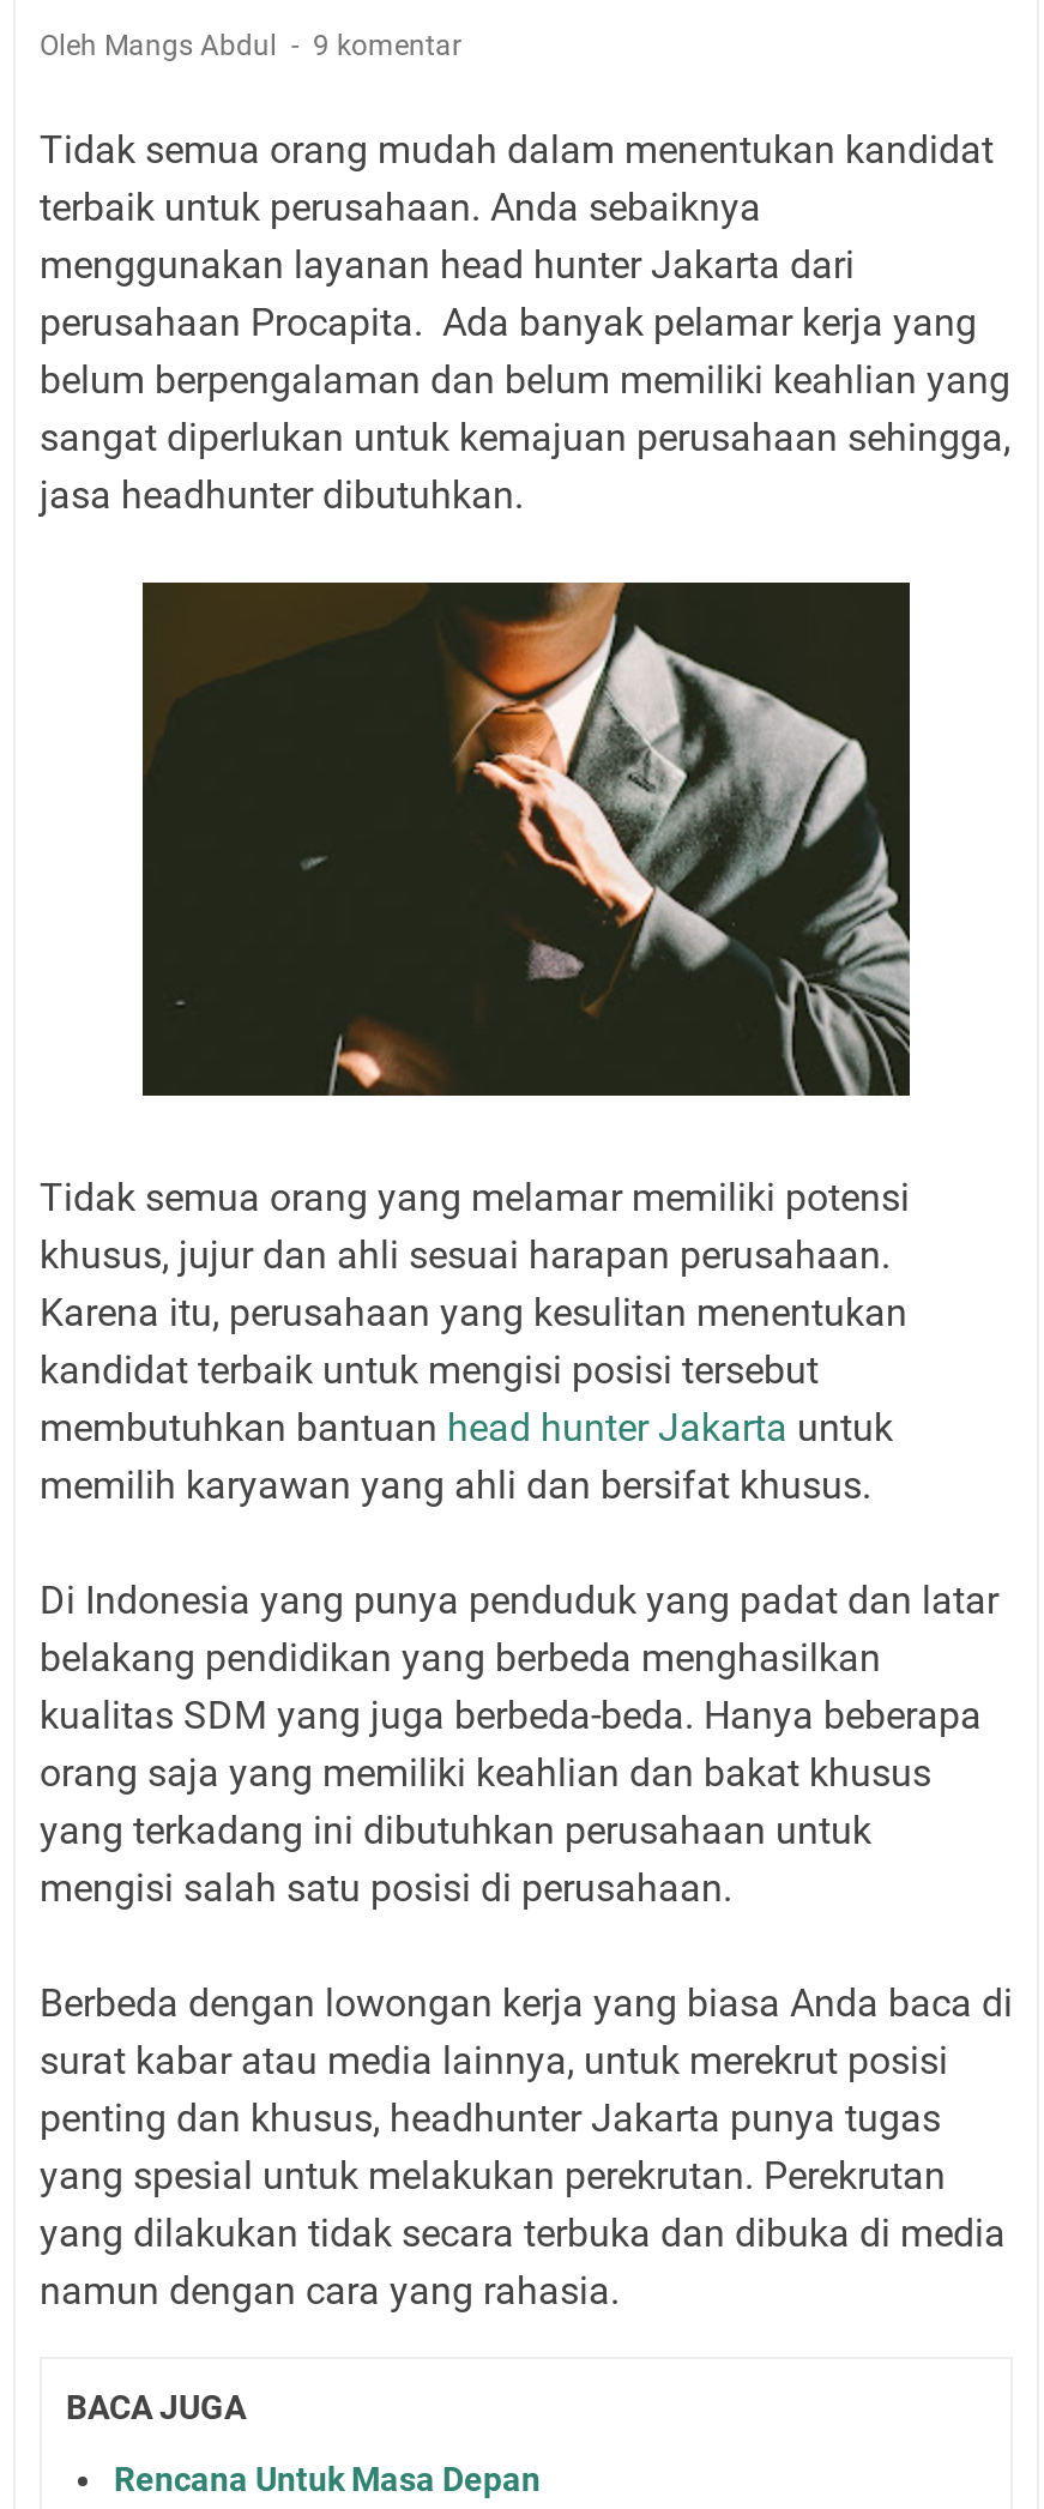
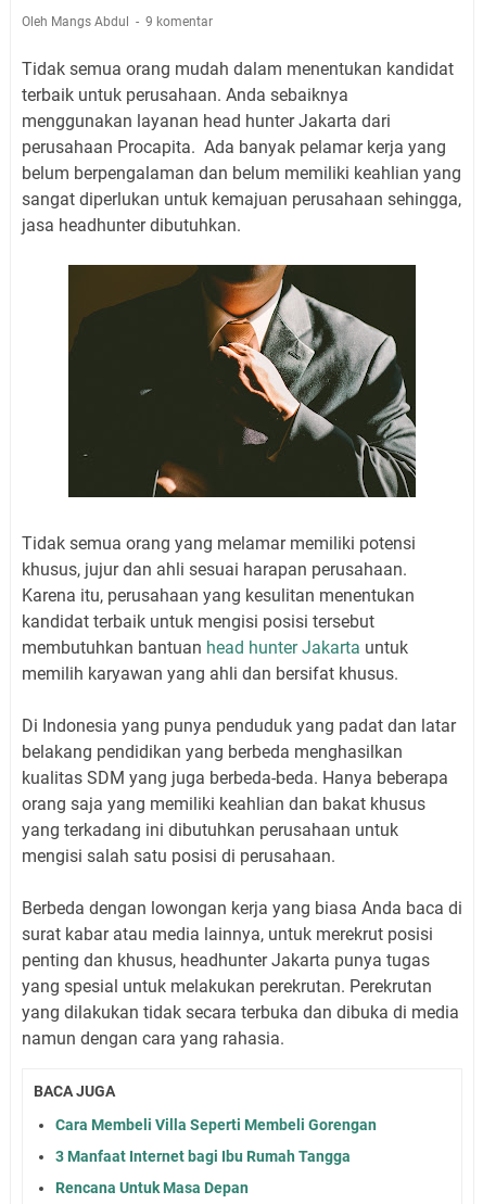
none -> [55,1116,377,1164] Cara Membeli Villa Seperti Membeli Gorengan | 3 Manfaat Internet bagi Ibu Rumah Tangga

